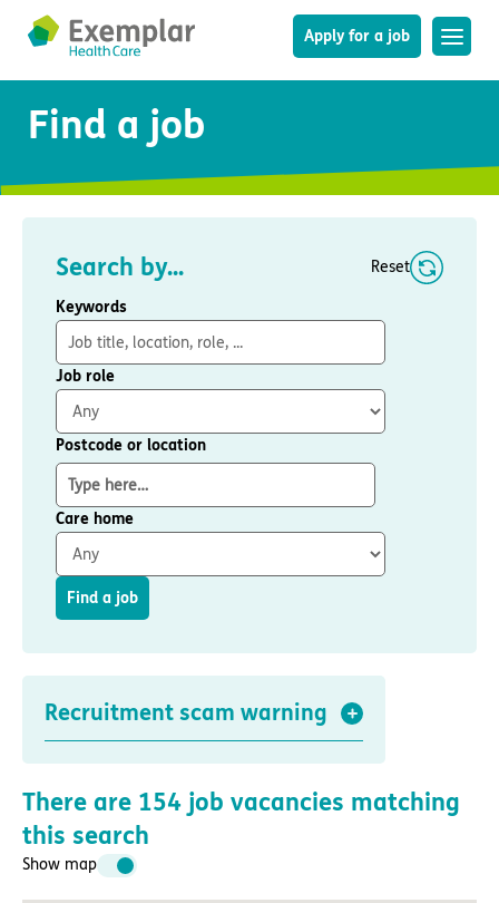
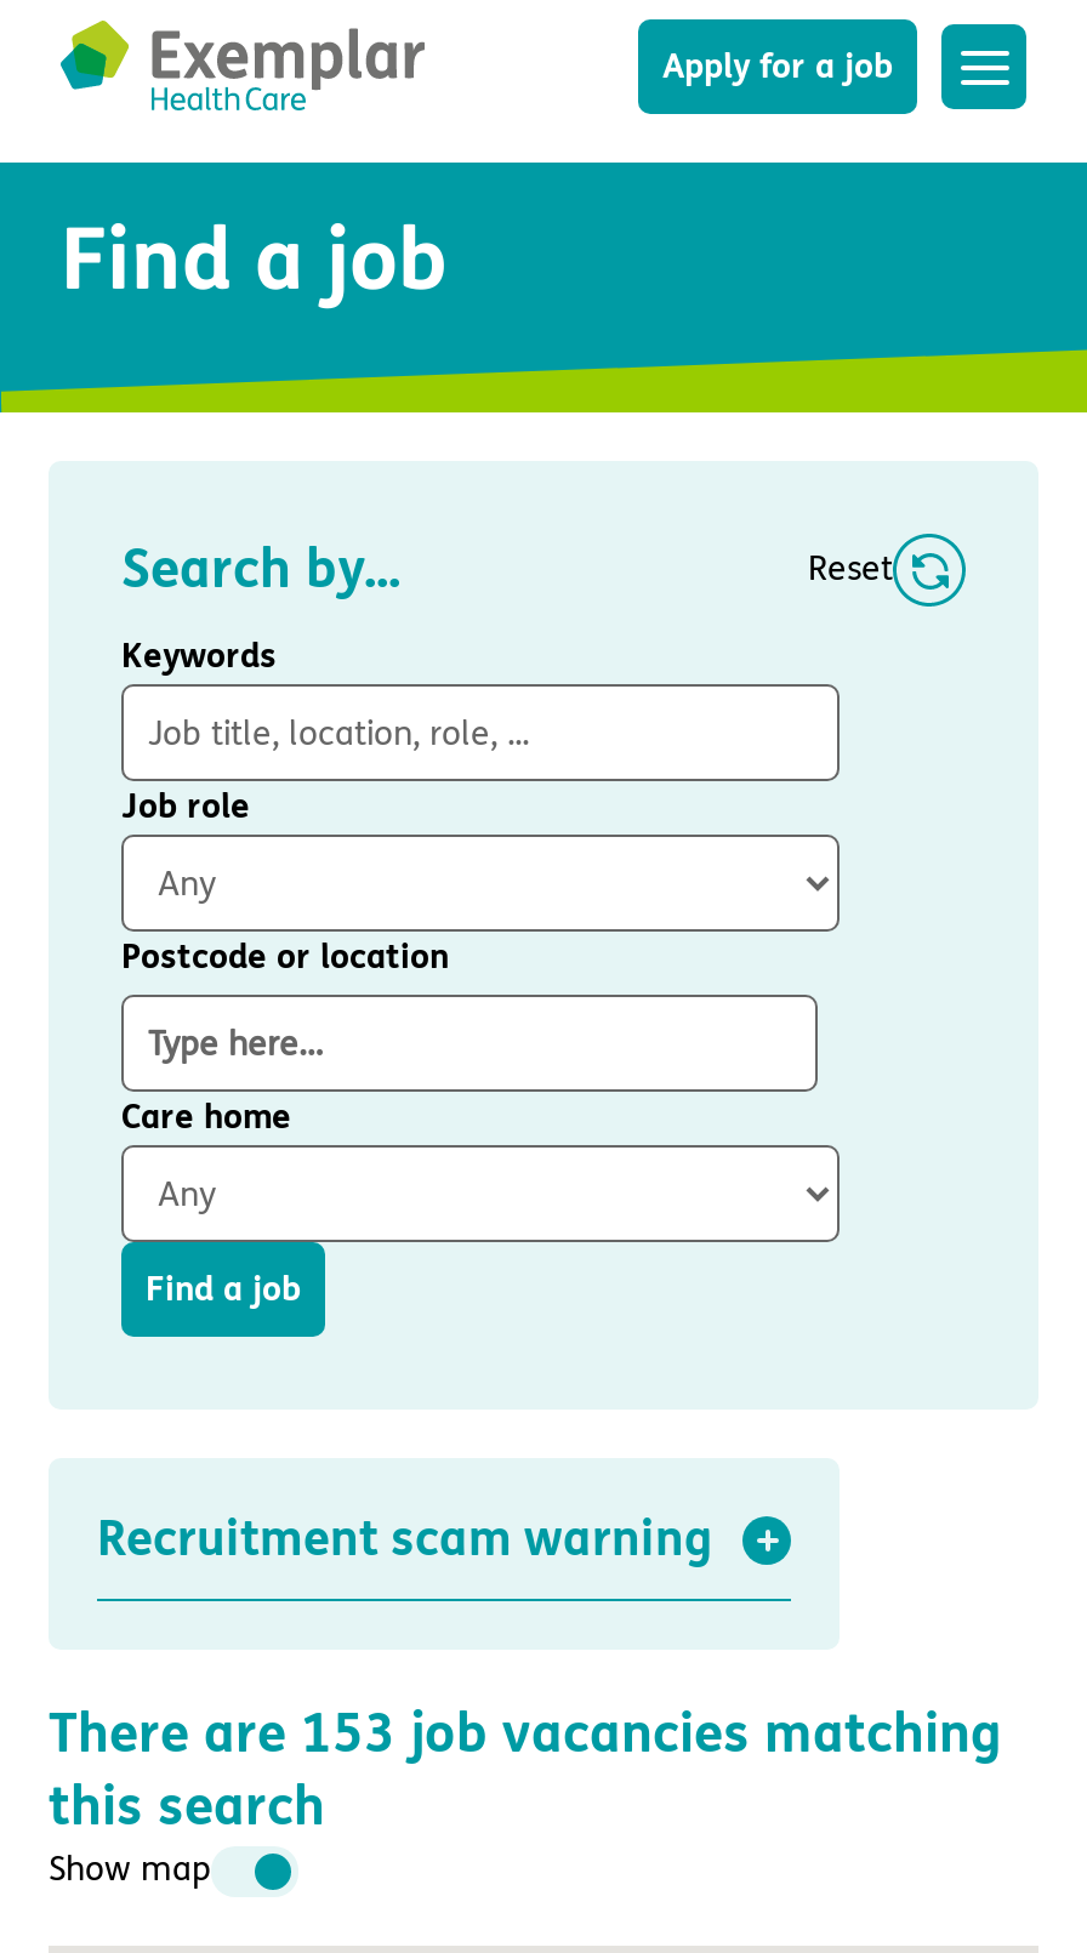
[22,788,460,817] There are 154 job vacancies matching -> [49,1703,1002,1766] There are 153 job vacancies matching

